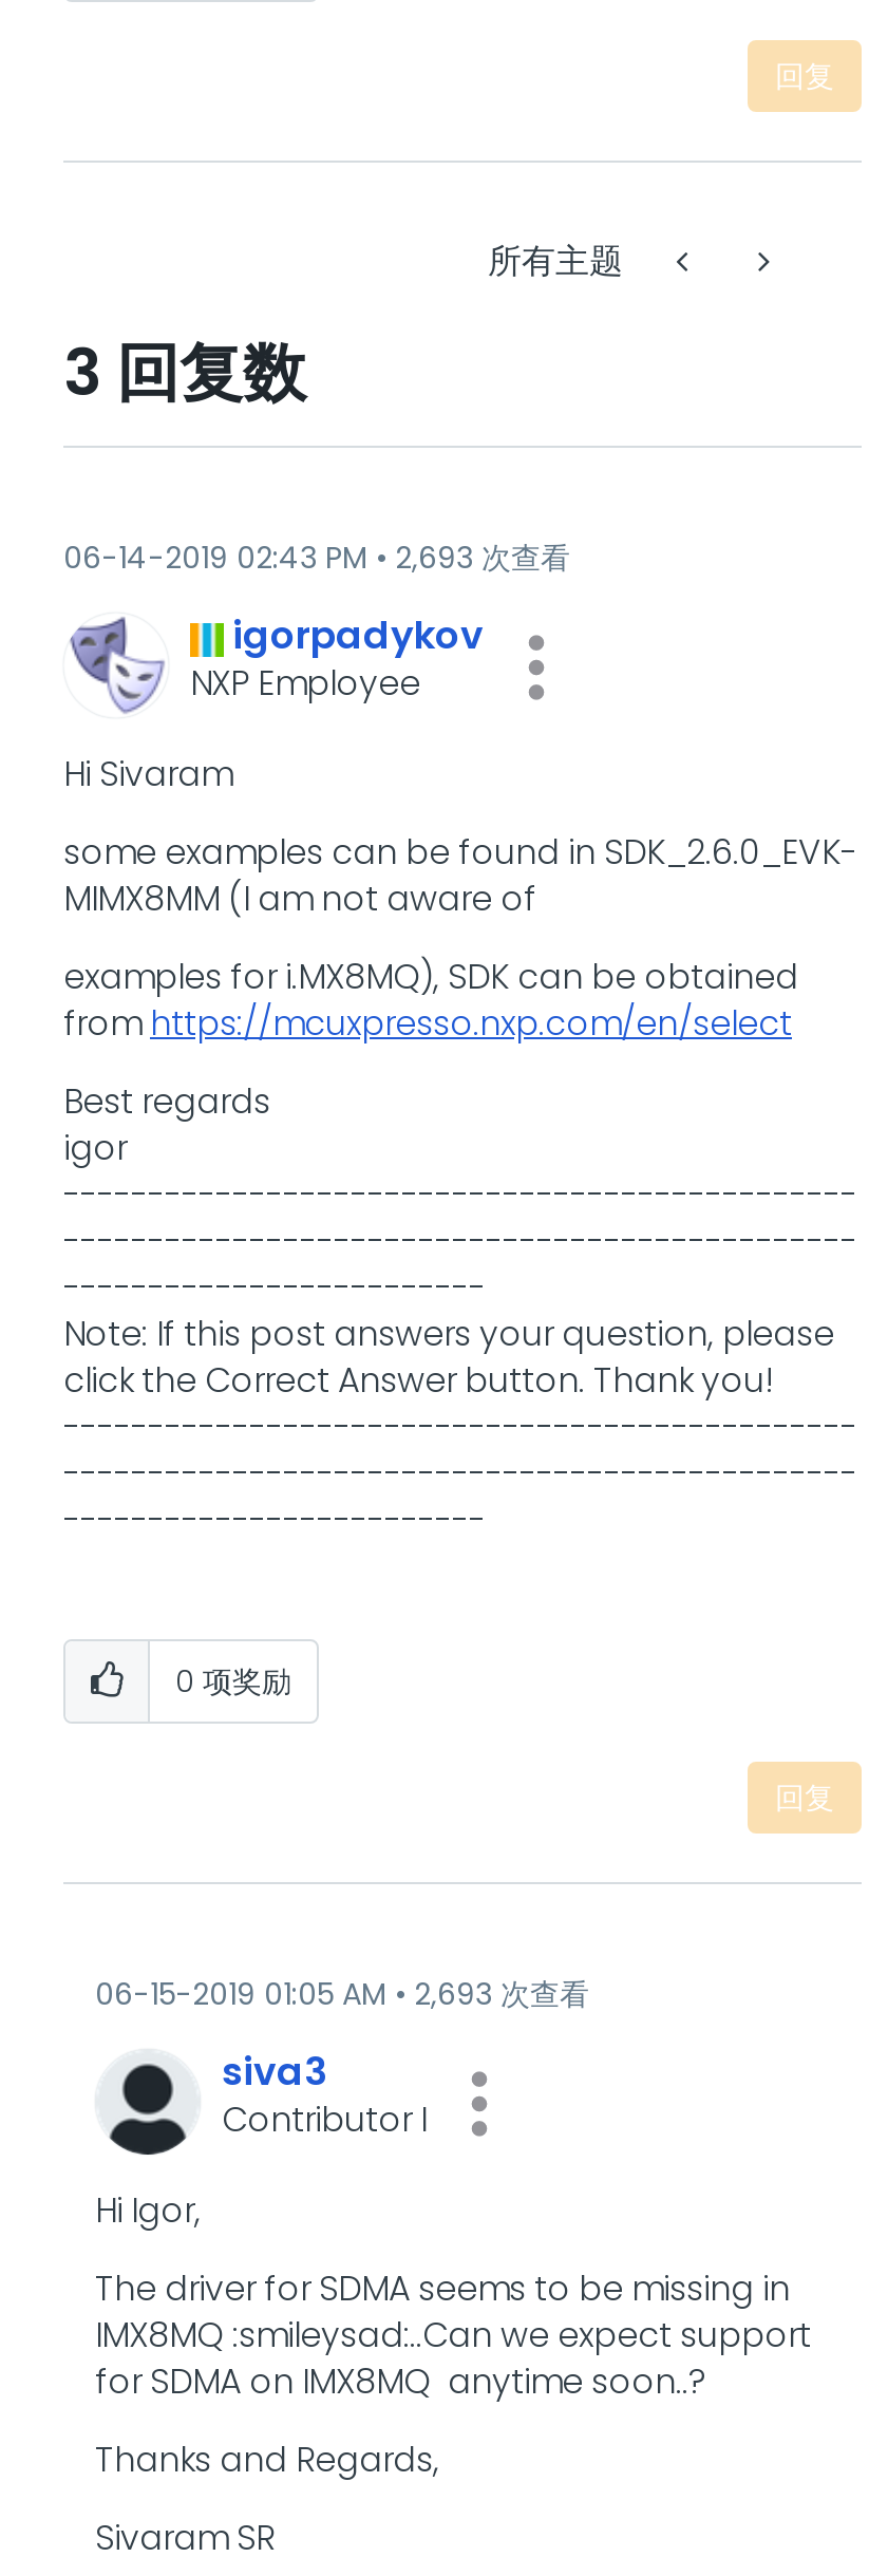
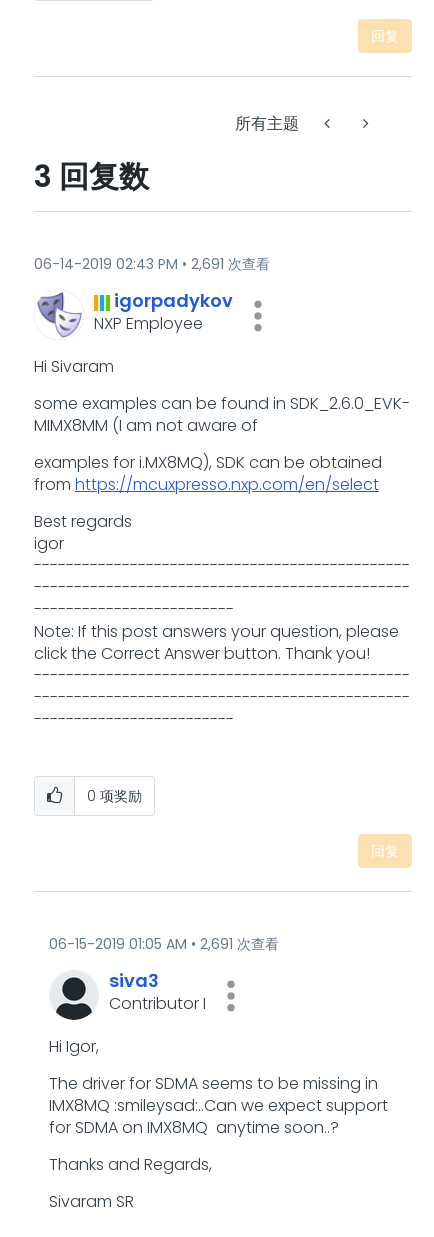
[63,537,570,579] 06-14-2019 02:43 PM 2,693 次查看 -> [34,254,270,274] 06-14-2019 02:43 PM 2,691 次查看
[95,1973,589,2015] 06-15-2019 01:05 AM 2,693 次查看 -> [49,934,279,954] 06-15-2019 01:05 AM 2,691 次查看

